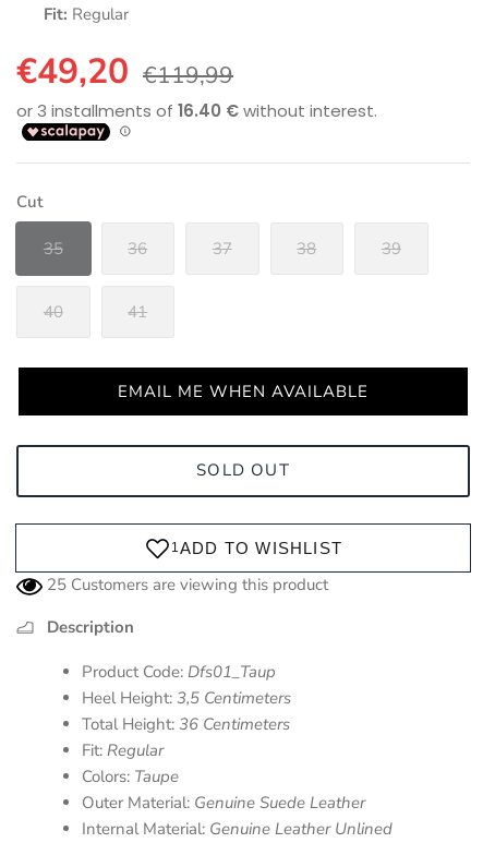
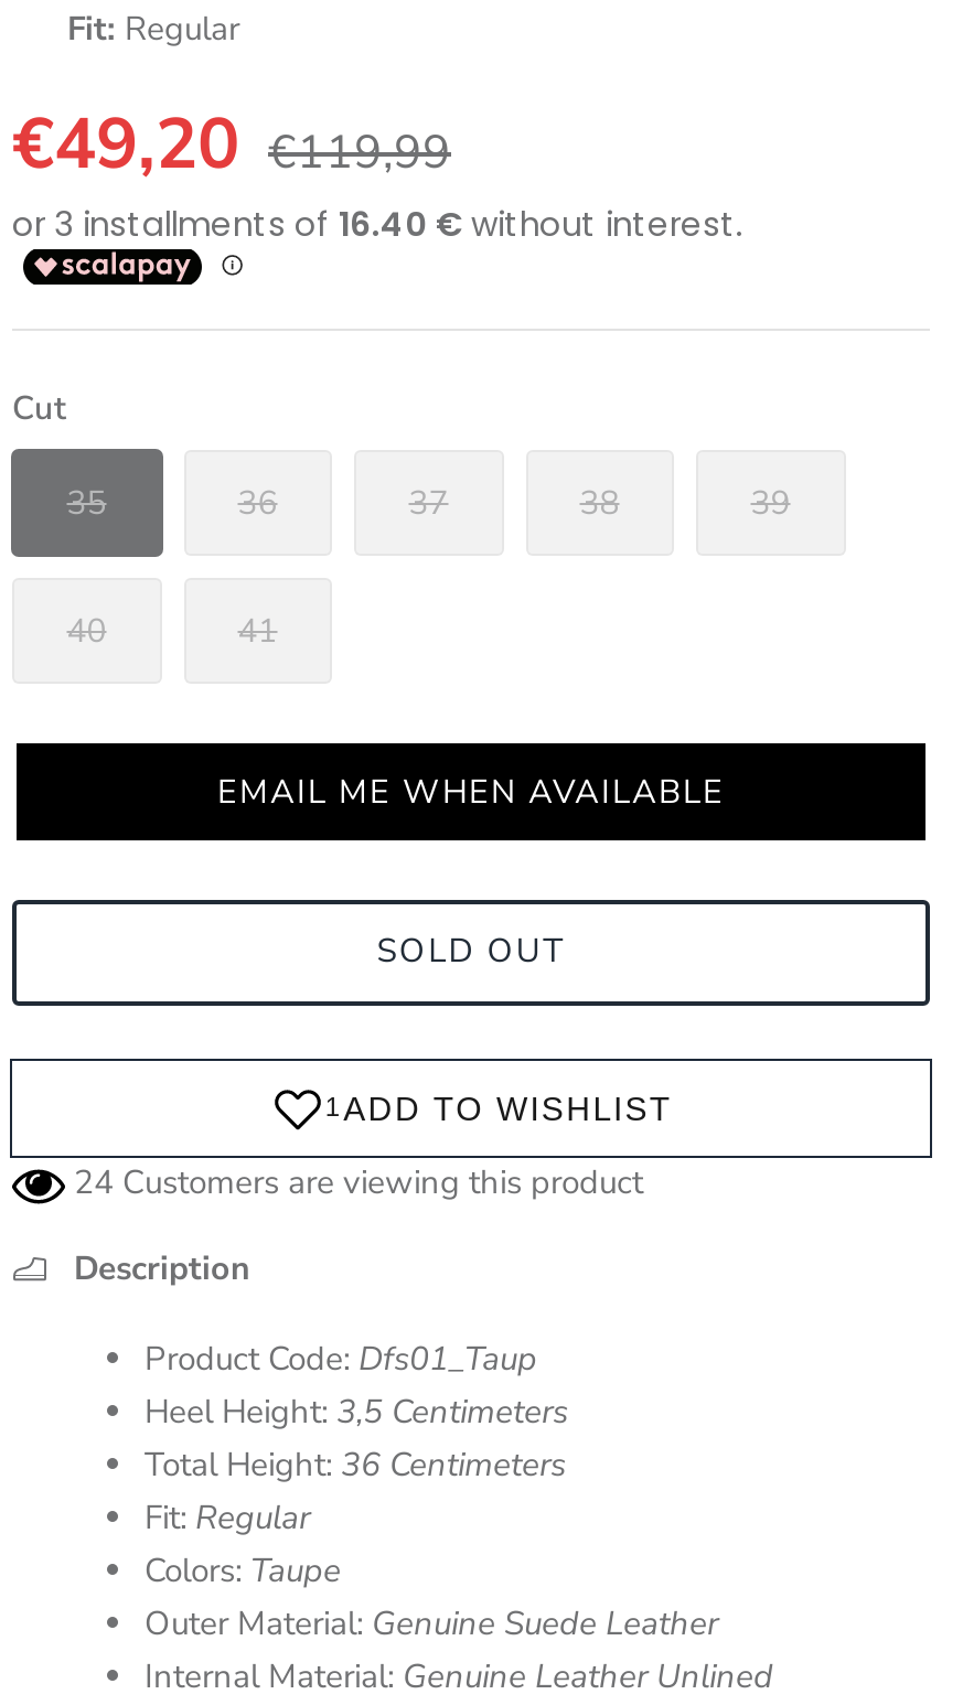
[47,574,328,596] 25 Customers are viewing this product -> [74,1161,643,1205] 24 Customers are viewing this product

